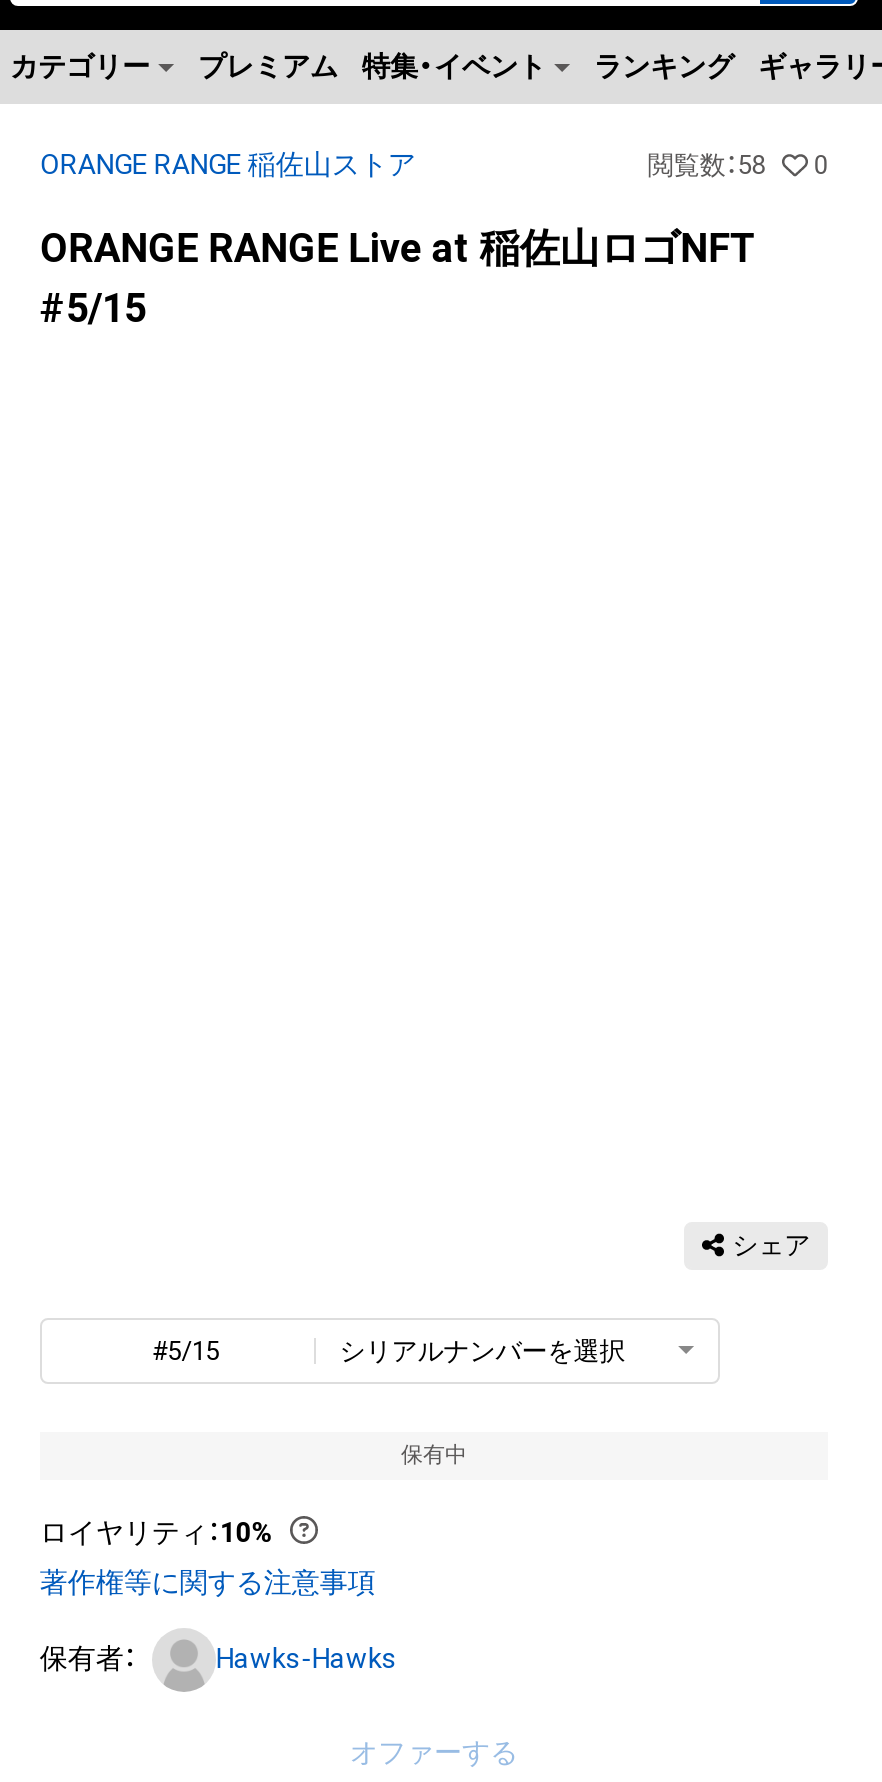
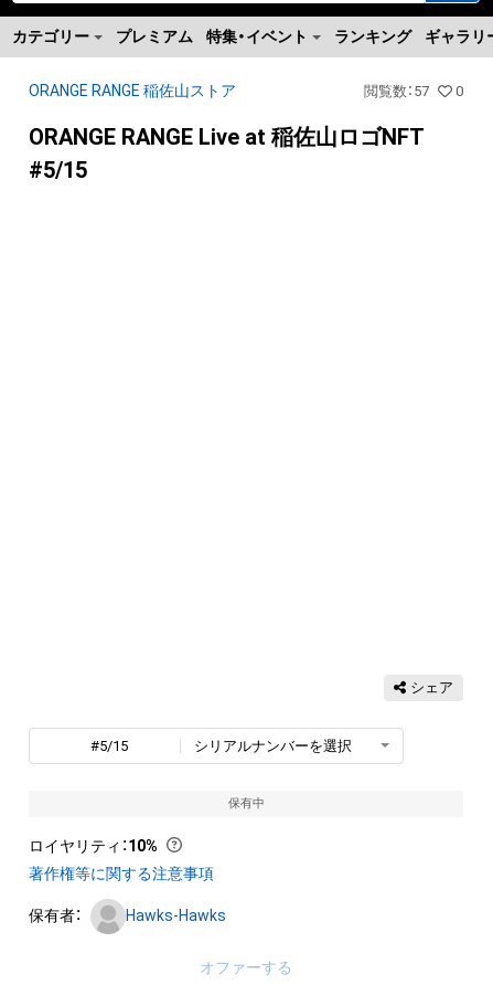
[648,150,828,180] 閲覧数：58 0 -> [364,83,463,99] 閲覧数：57 0

